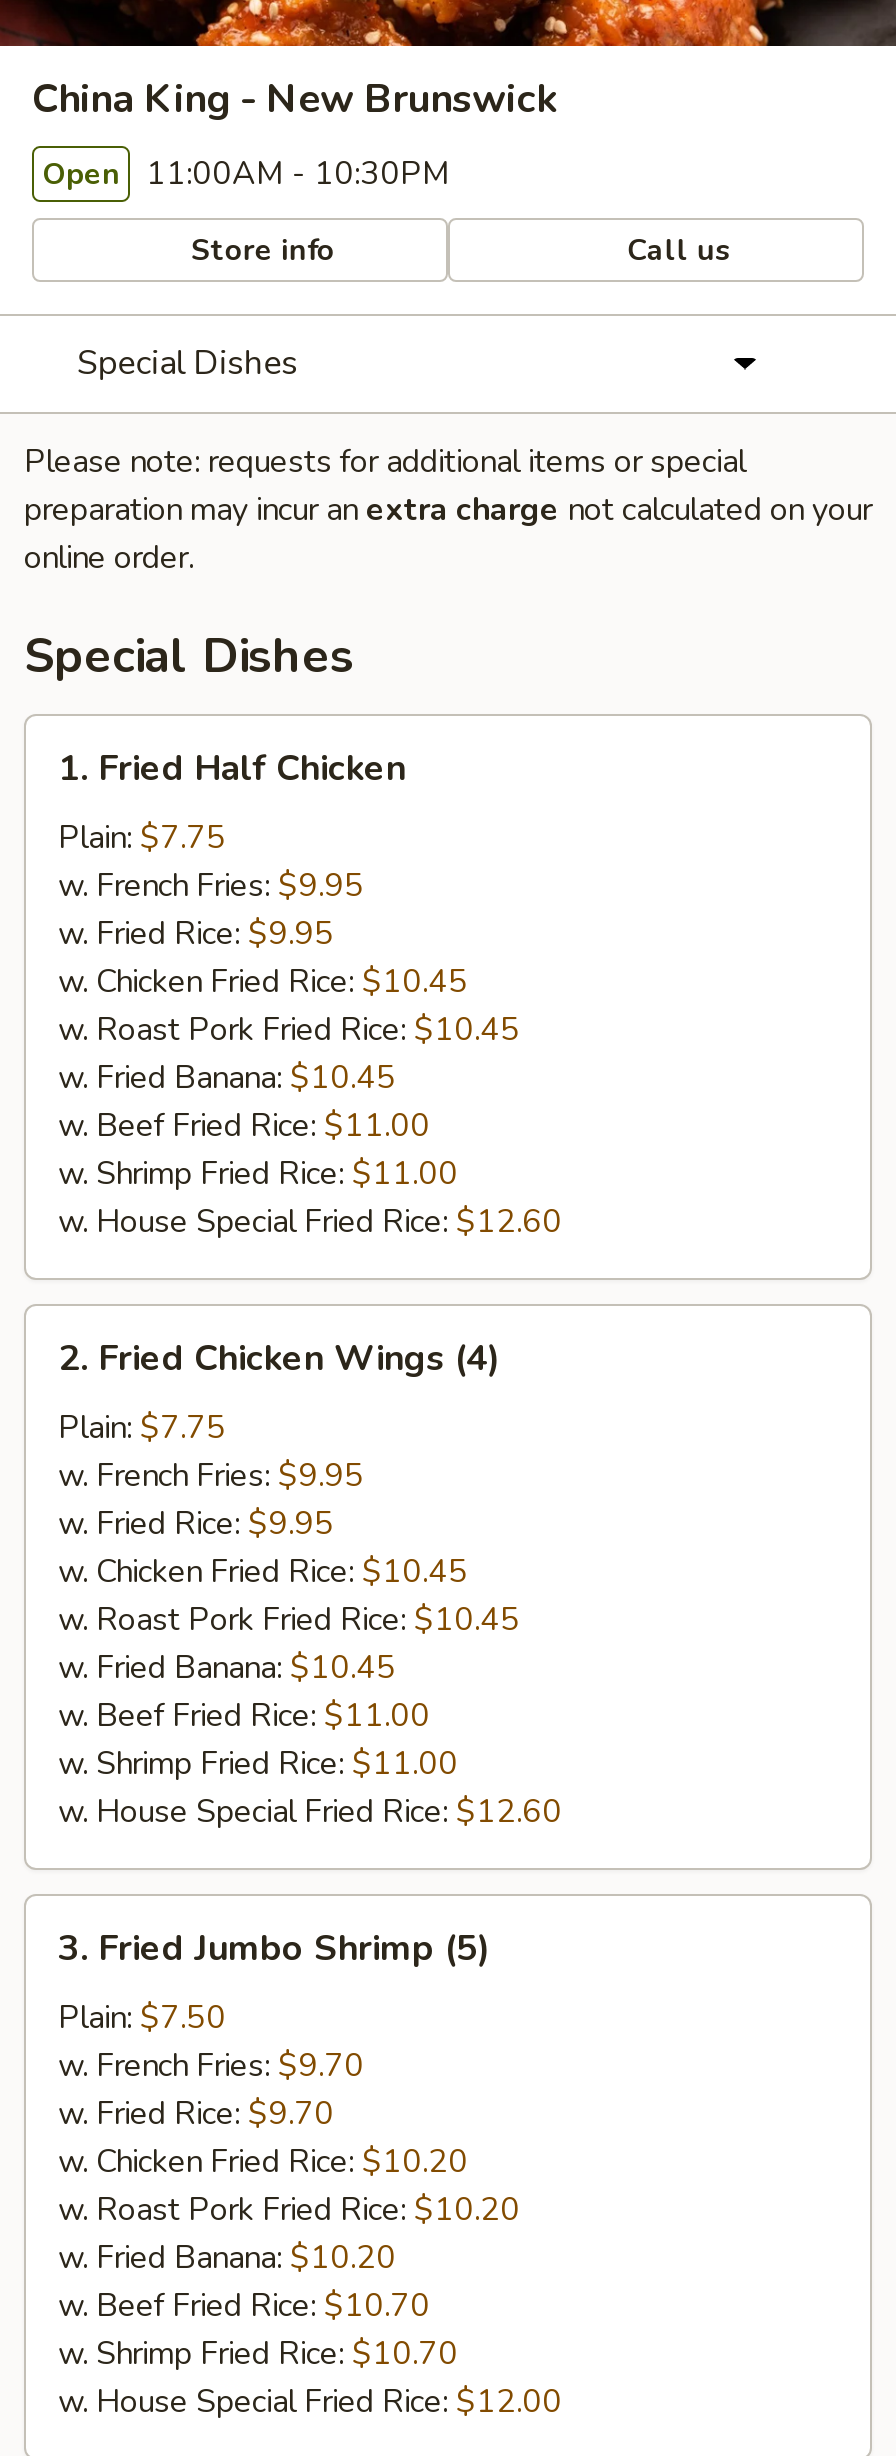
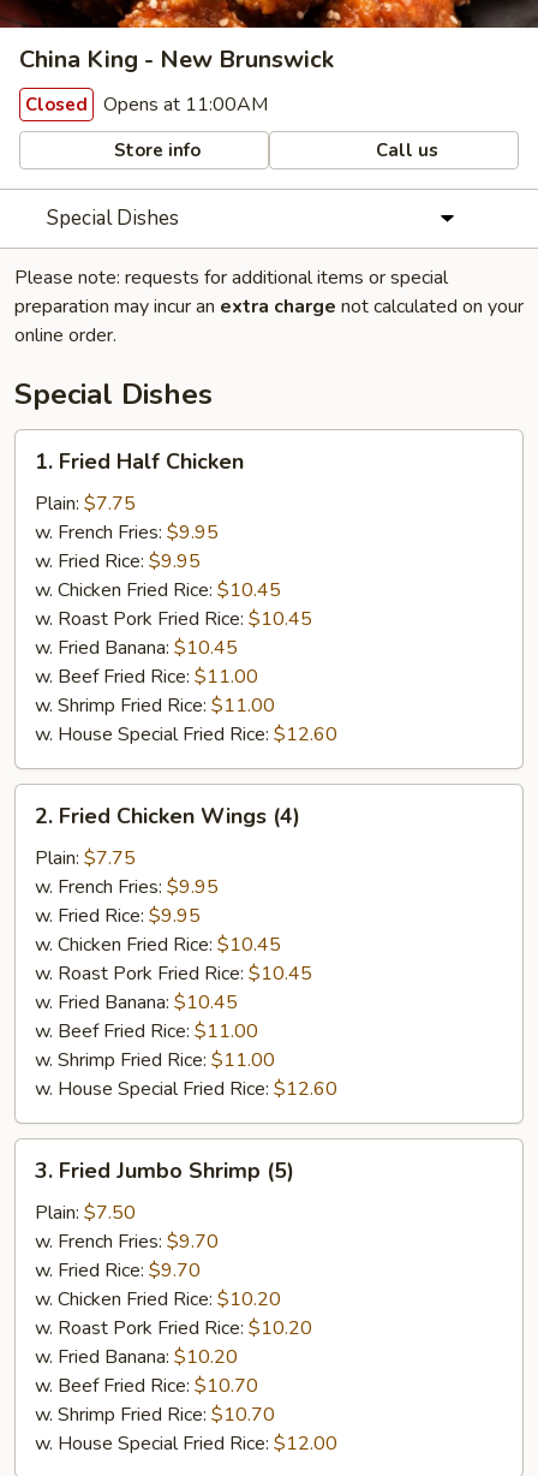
[42,152,450,196] Open 11:00AM - 10:30PM -> [25,91,268,118] Closed Opens at 11:00AM

